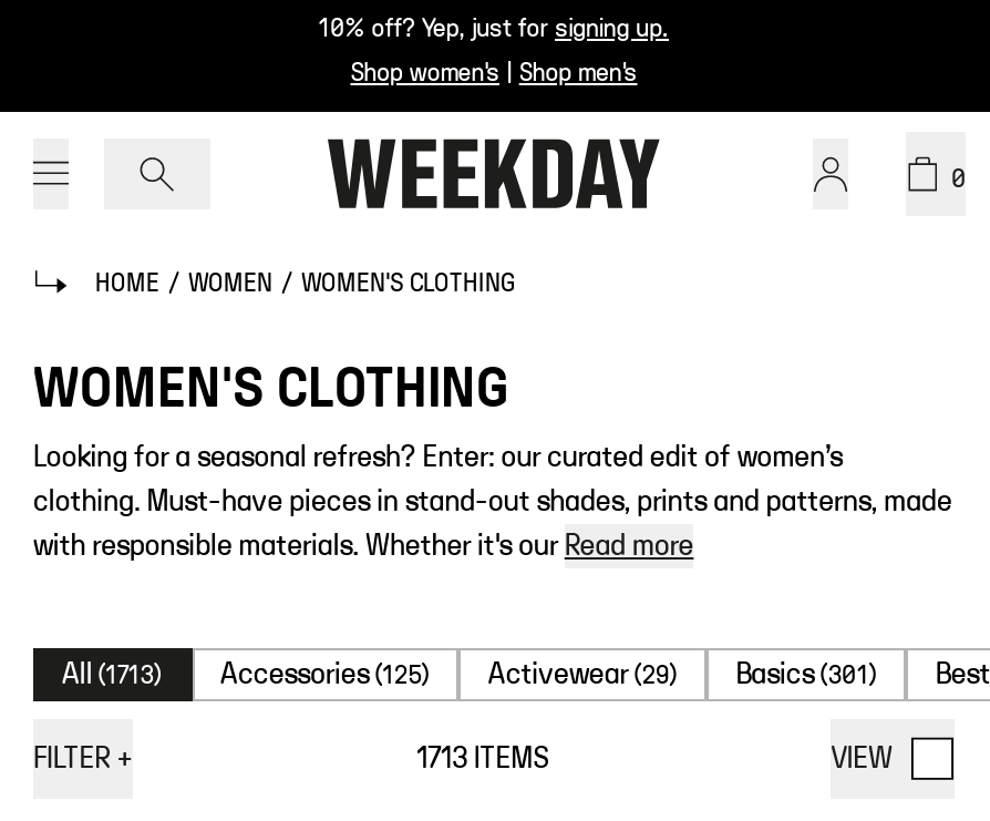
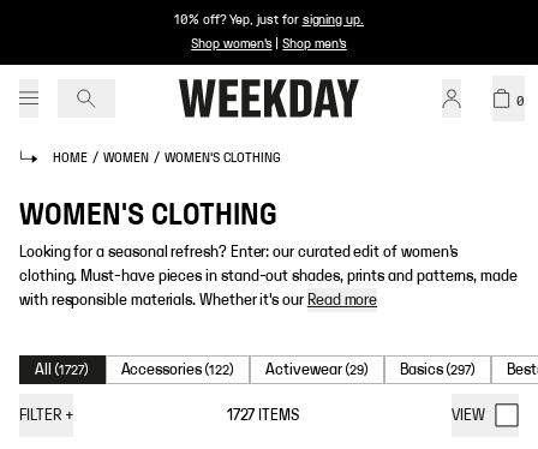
[62,659,163,690] All (1713) -> [35,361,89,378] All (1727)
[220,659,431,690] Accessories (125) -> [121,361,235,378] Accessories (122)
[736,659,878,690] Basics (301) -> [400,361,476,378] Basics (297)
[417,743,548,774] 1713 ITEMS -> [227,407,299,424] 1727 ITEMS

